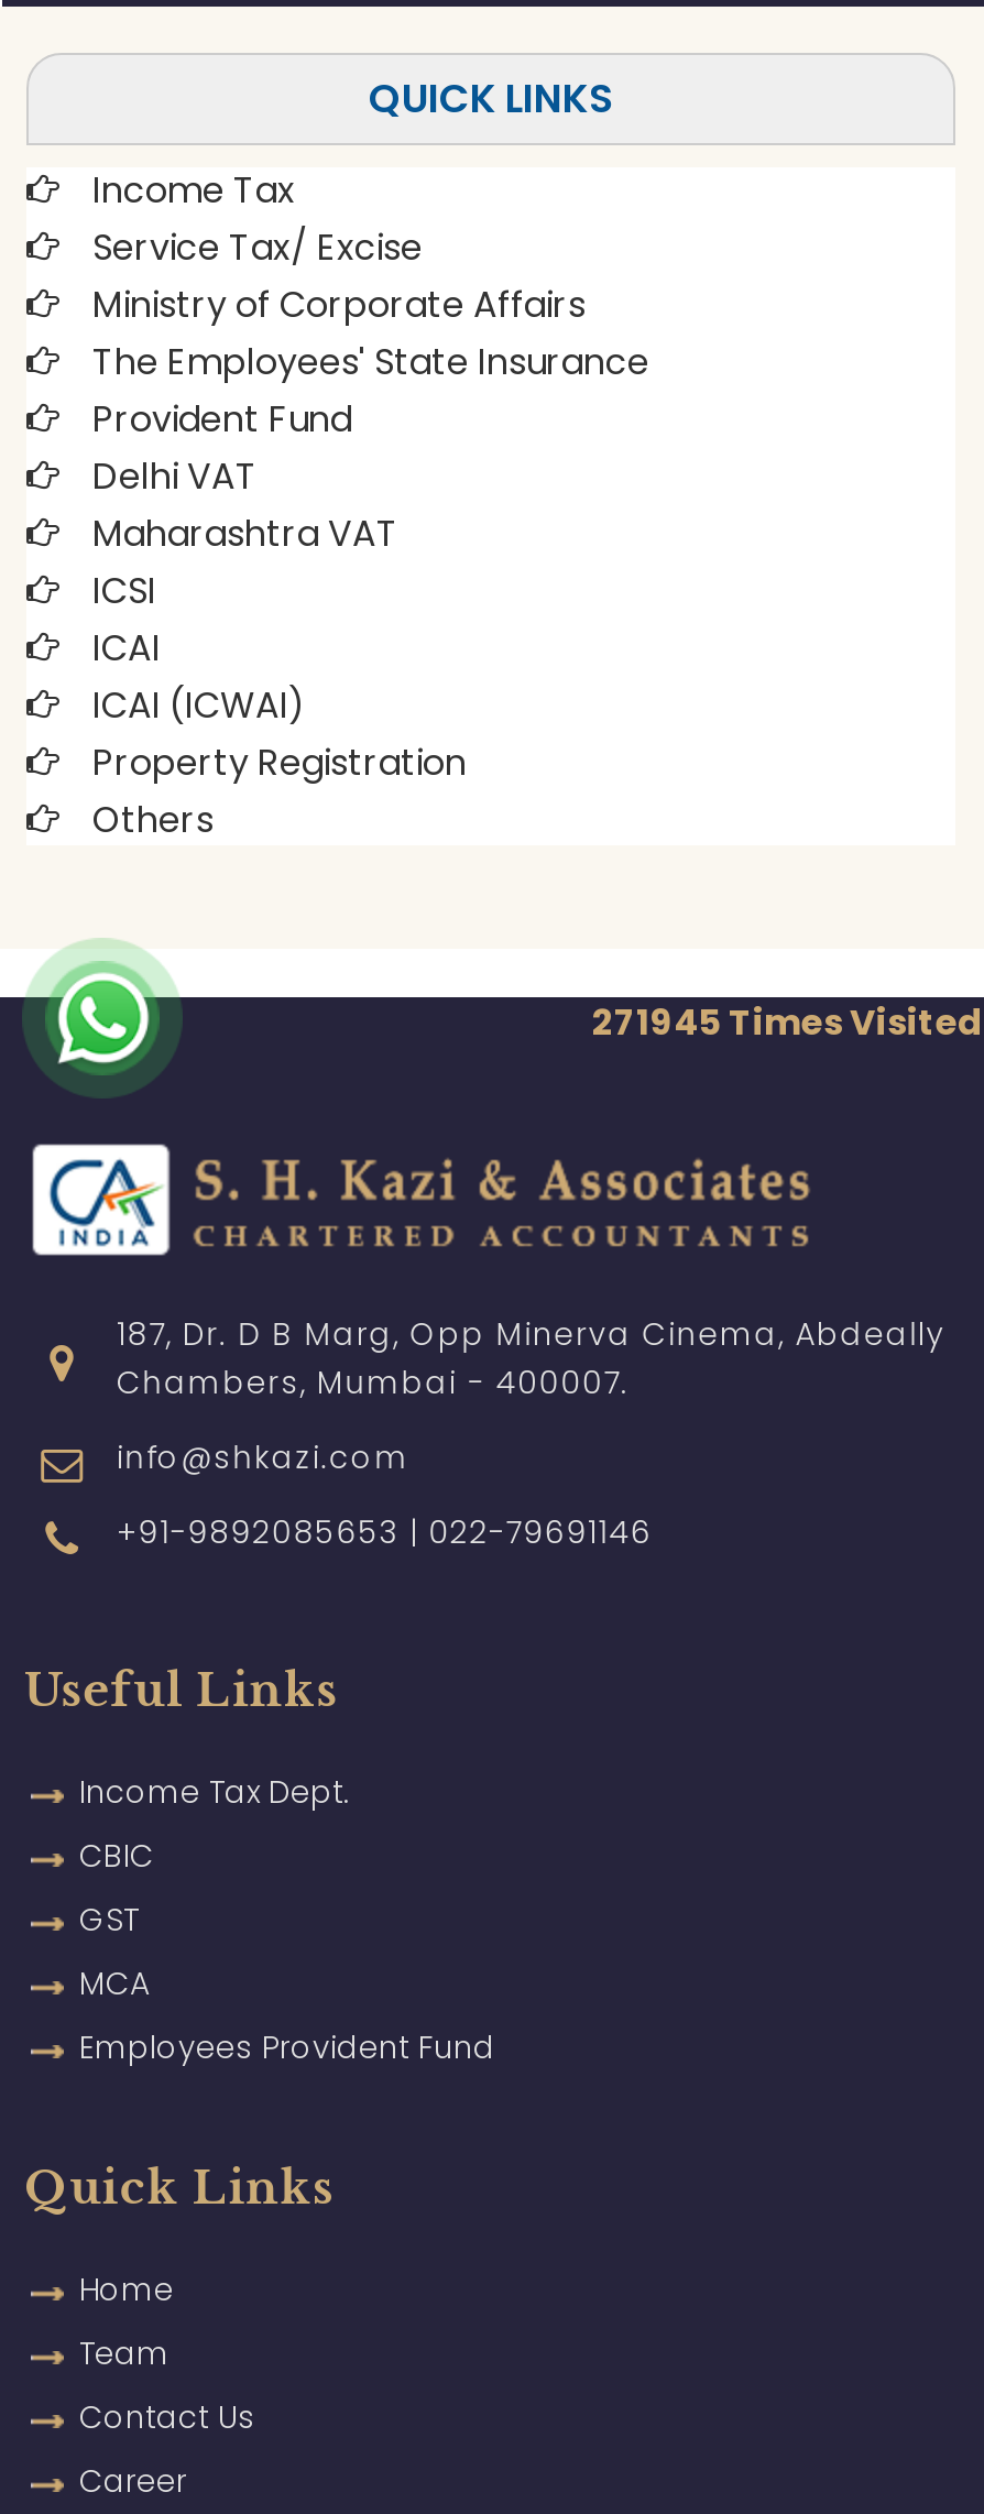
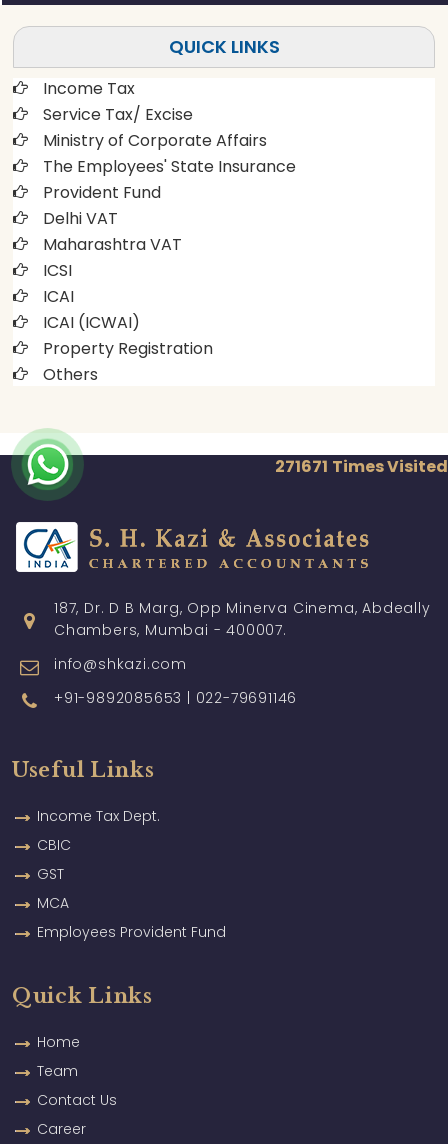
[592,997,984,1048] 271945 Times Visited -> [275,455,448,478] 271671 Times Visited

